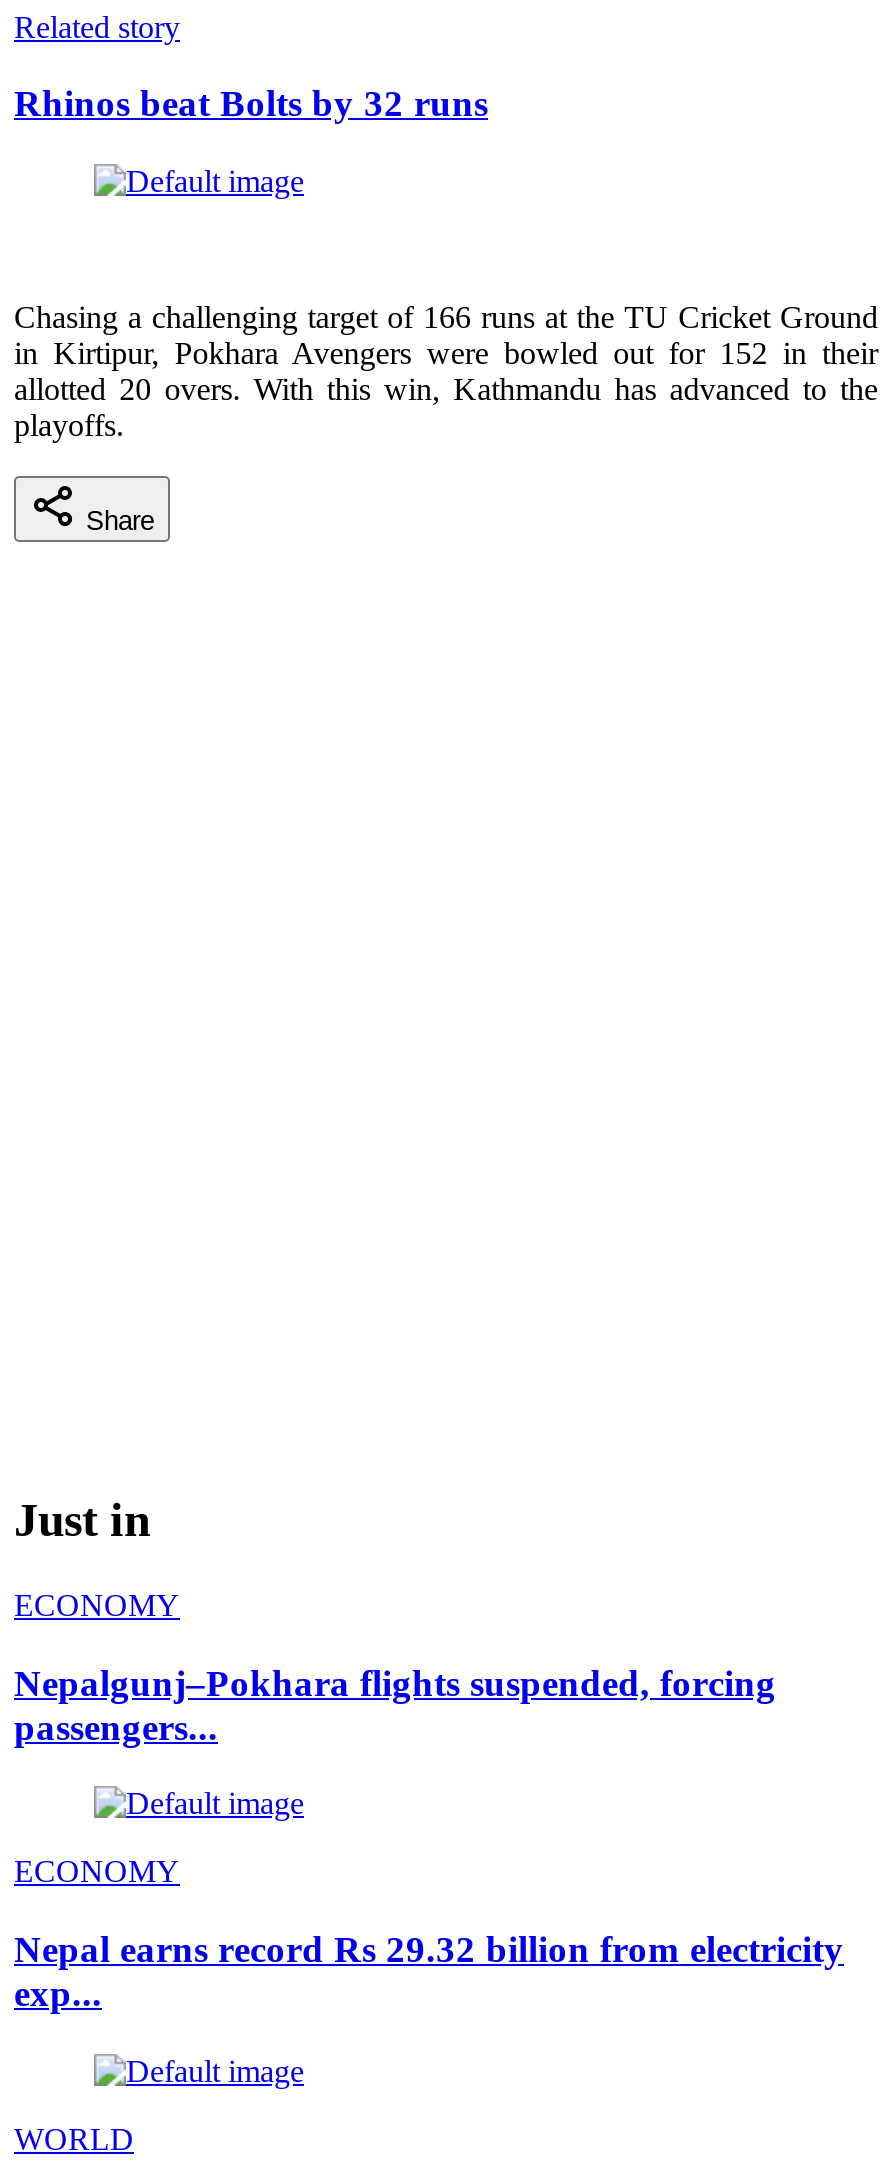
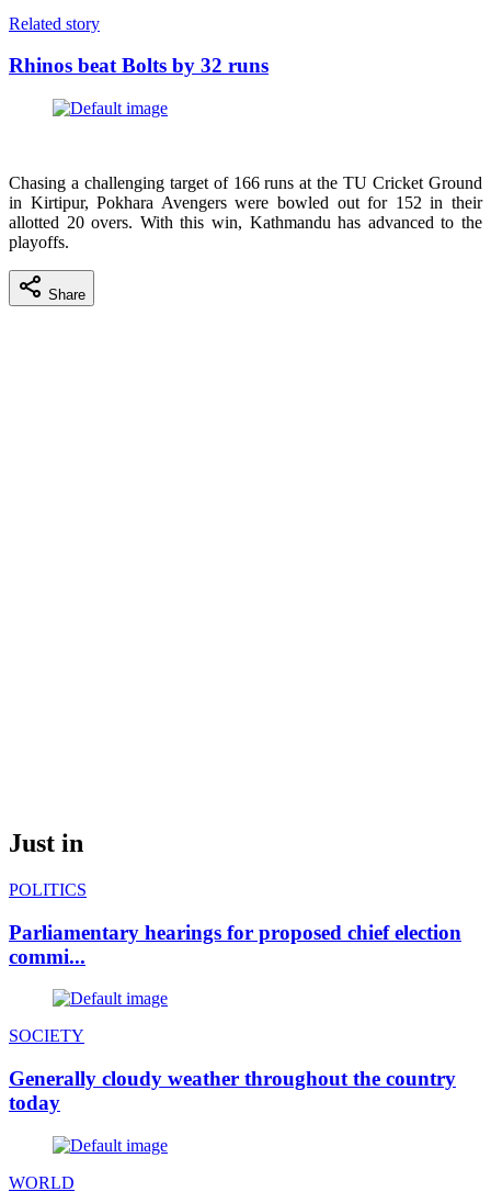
[14,1588,180,1622] ECONOMY -> [9,880,87,899] POLITICS
[14,1661,776,1747] Nepalgunj–Pokhara flights suspended, forcing | passengers... -> [9,920,461,968] Parliamentary hearings for proposed chief election | commi...
[14,1855,180,1889] ECONOMY -> [9,1027,84,1045] SOCIETY
[14,1928,844,2014] Nepal earns record Rs 29.32 billion from electricity | exp... -> [9,1067,456,1114] Generally cloudy weather throughout the country | today

